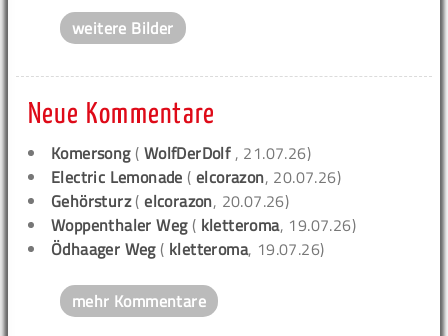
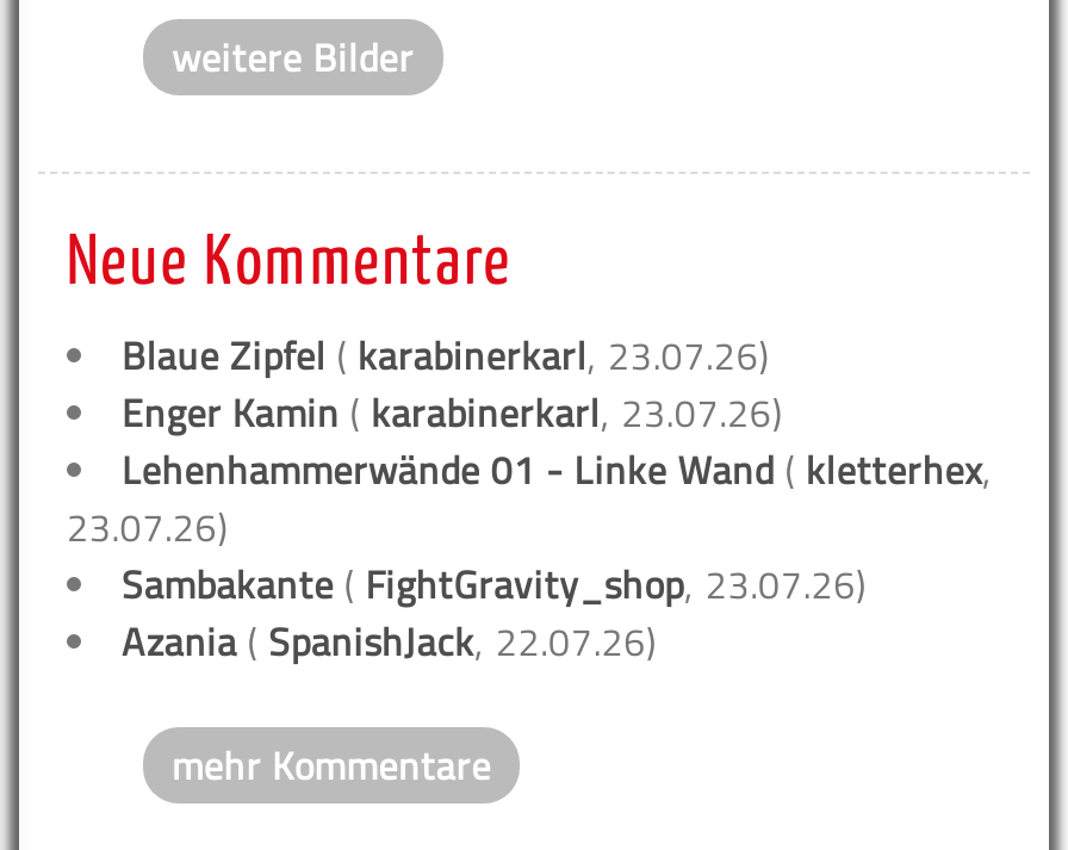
[51,140,356,260] Komersong (WolfDerDolf, 21.07.26) | Electric Lemonade (elcorazon, 20.07.26) | Gehörsturz (elcorazon, 20.07.26) | Woppenthaler Weg (kletteroma, 19.07.26) | Ödhaager Weg (kletteroma, 19.07.26) -> [67,325,993,669] Blaue Zipfel (karabinerkarl, 23.07.26) | Enger Kamin (karabinerkarl, 23.07.26) | Lehenhammerwände 01 - Linke Wand (kletterhex, | 23.07.26) | Sambakante (FightGravity_shop, 23.07.26) | Azania (SpanishJack, 22.07.26)

